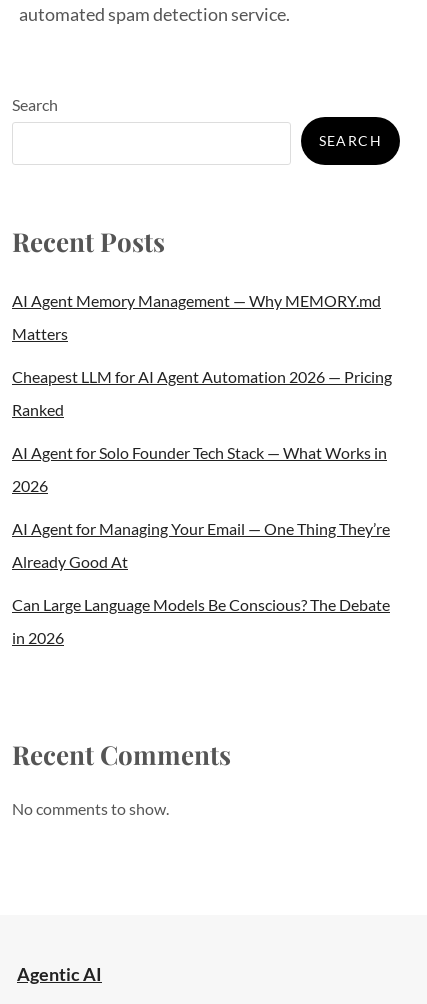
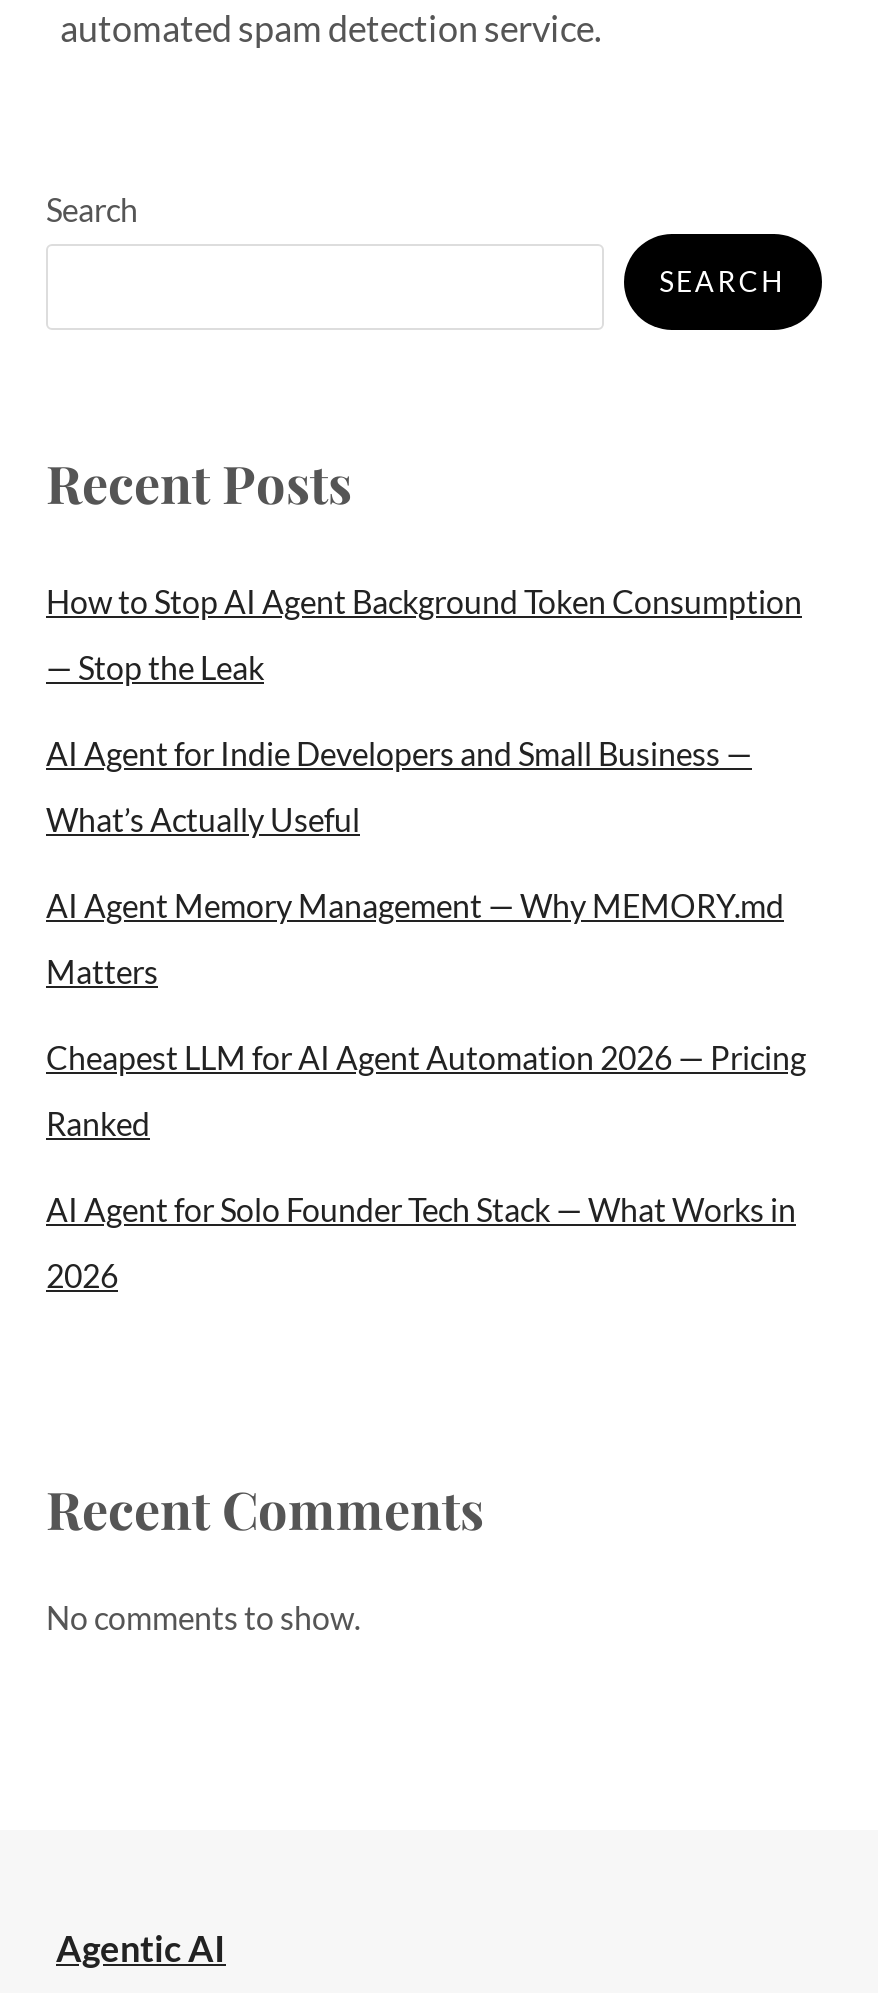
none -> [46,583,802,839] How to Stop AI Agent Background Token Consumption | — Stop the Leak | AI Agent for Indie Developers and Small Business — | What’s Actually Useful
moved [12,291,392,495] -> [46,887,806,1295]: AI Agent Memory Management — Why MEMORY.md | Matters | Cheapest LLM for AI Agent Automation 2026 — Pricing | Ranked | AI Agent for Solo Founder Tech Stack — What Works in | 2026
[12,519,390,647] AI Agent for Managing Your Email — One Thing They’re | Already Good At | Can Large Language Models Be Conscious? The Debate | in 2026 -> none

